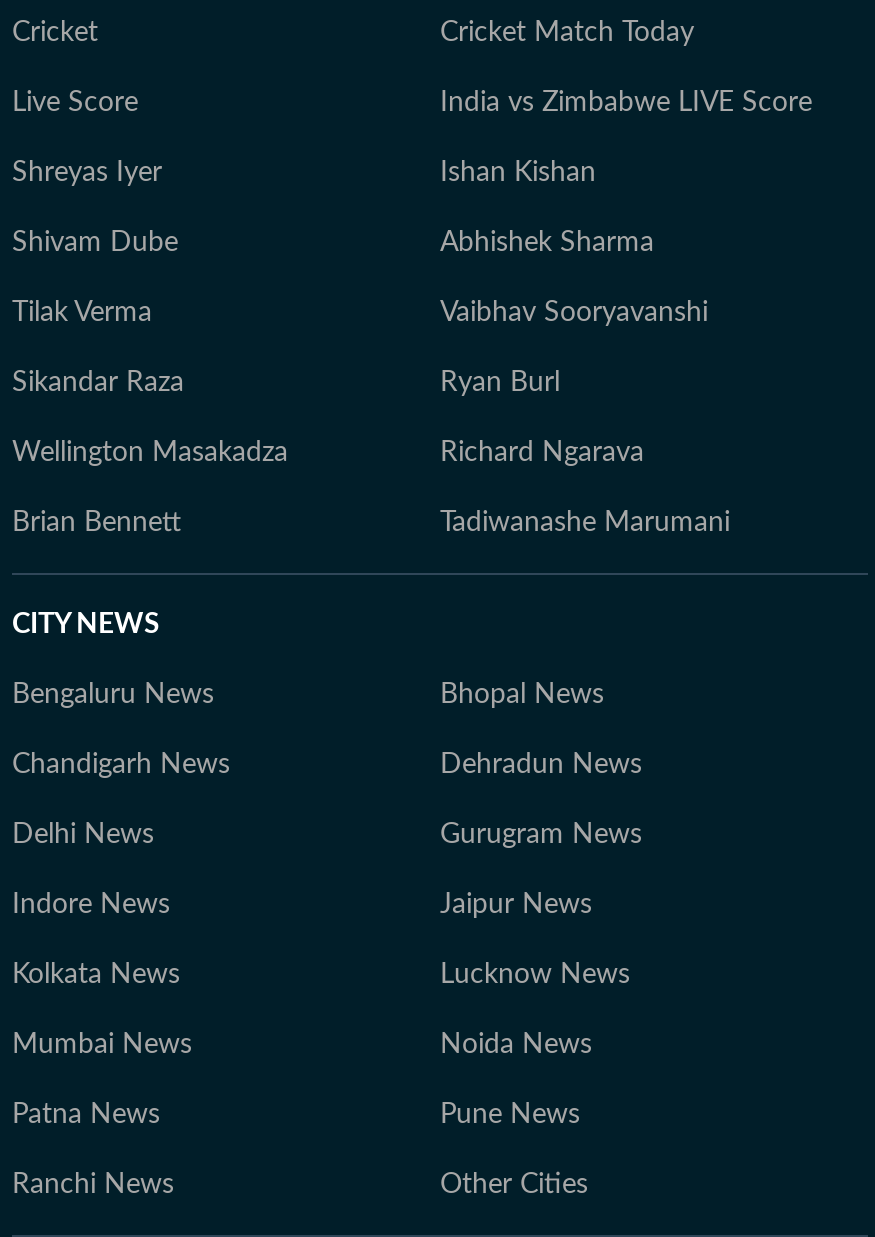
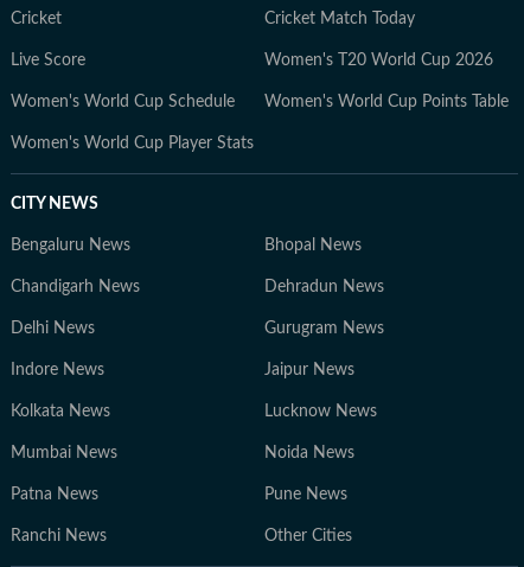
[12,89,812,537] India vs Zimbabwe LIVE Score | Shreyas Iyer | Ishan Kishan | Shivam Dube | Abhishek Sharma | Tilak Verma | Vaibhav Sooryavanshi | Sikandar Raza | Ryan Burl | Wellington Masakadza | Richard Ngarava | Brian Bennett | Tadiwanashe Marumani -> [11,52,509,152] Women's T20 World Cup 2026 | Women's World Cup Schedule | Women's World Cup Points Table | Women's World Cup Player Stats

